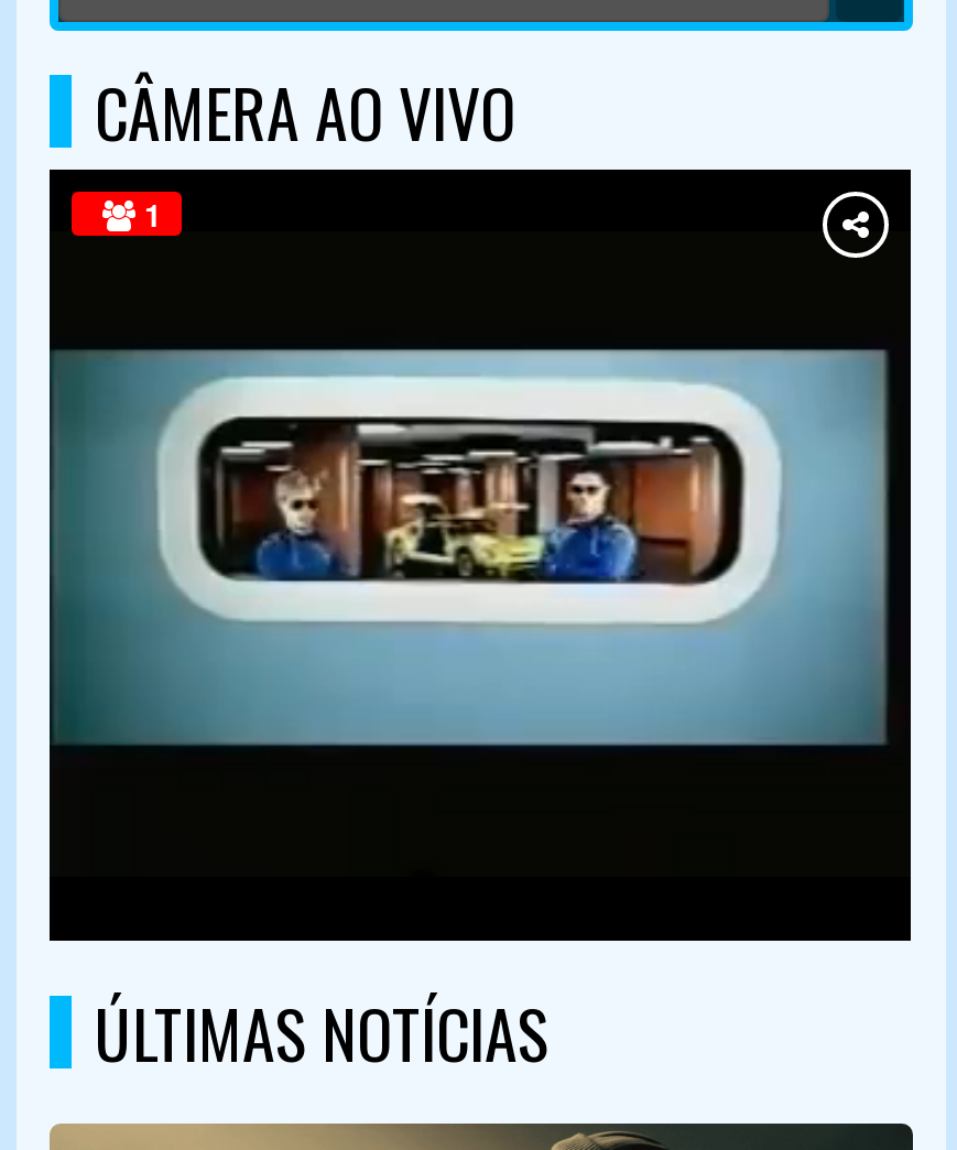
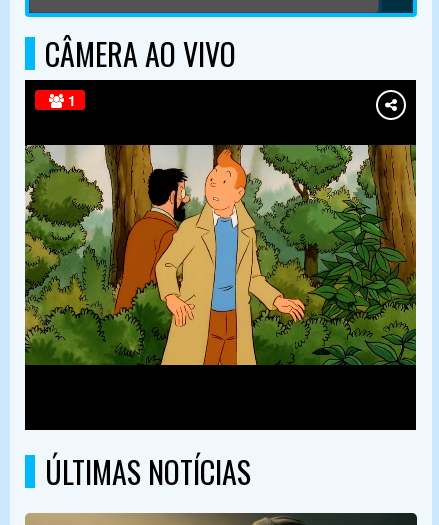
[47,313,913,798] [image] -> [24,144,417,366] [image]

